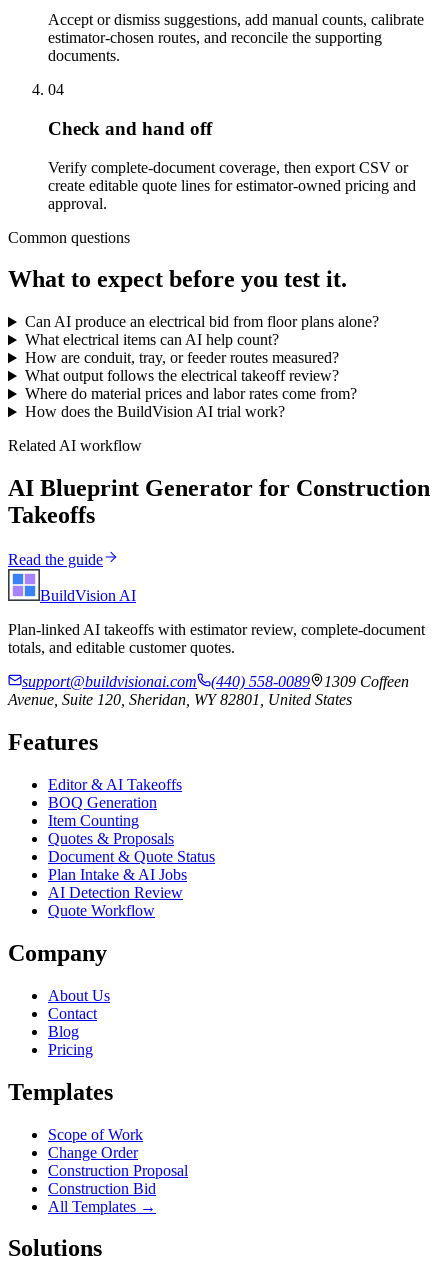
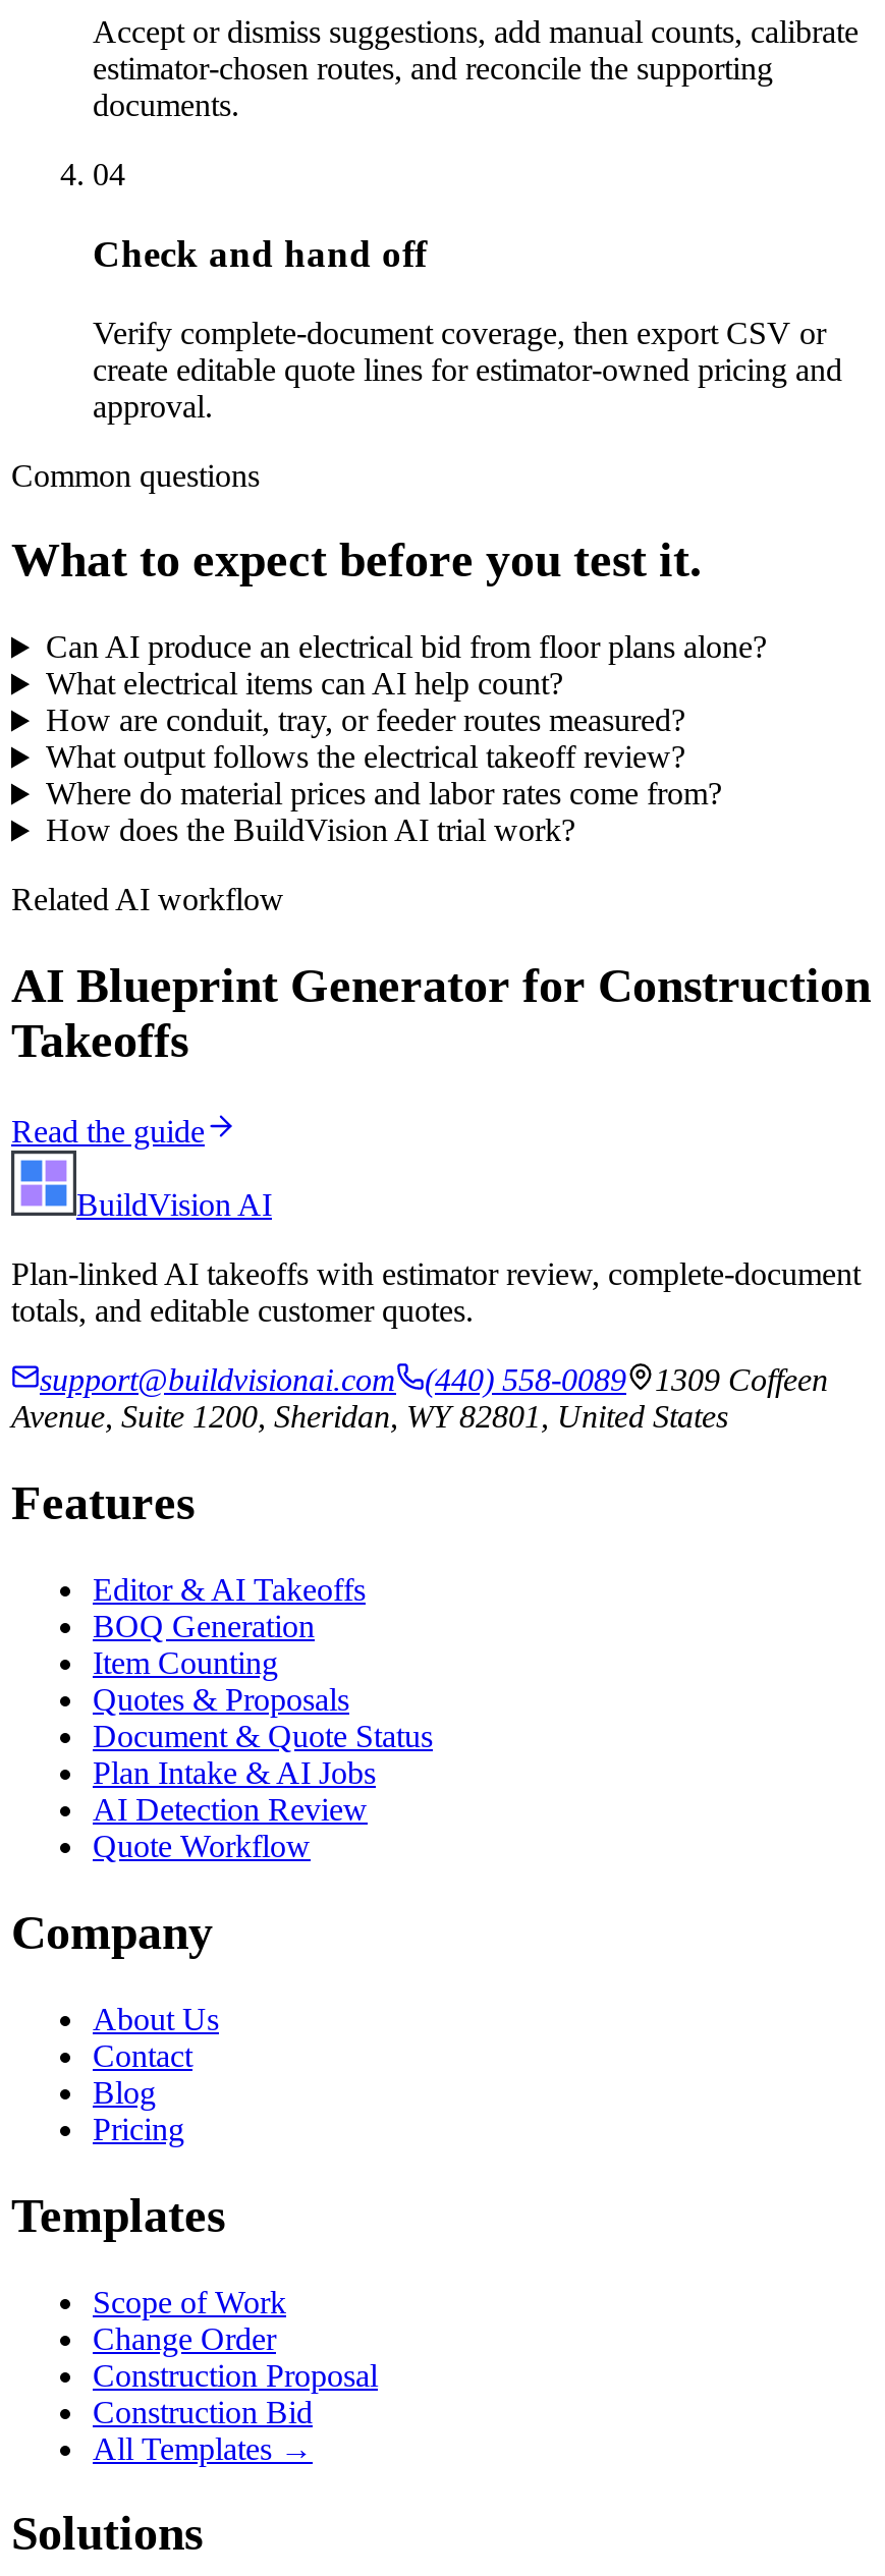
[8,691,352,708] Avenue, Suite 120, Sheridan, WY 82801, United States -> [11,1399,728,1434] Avenue, Suite 1200, Sheridan, WY 82801, United States

